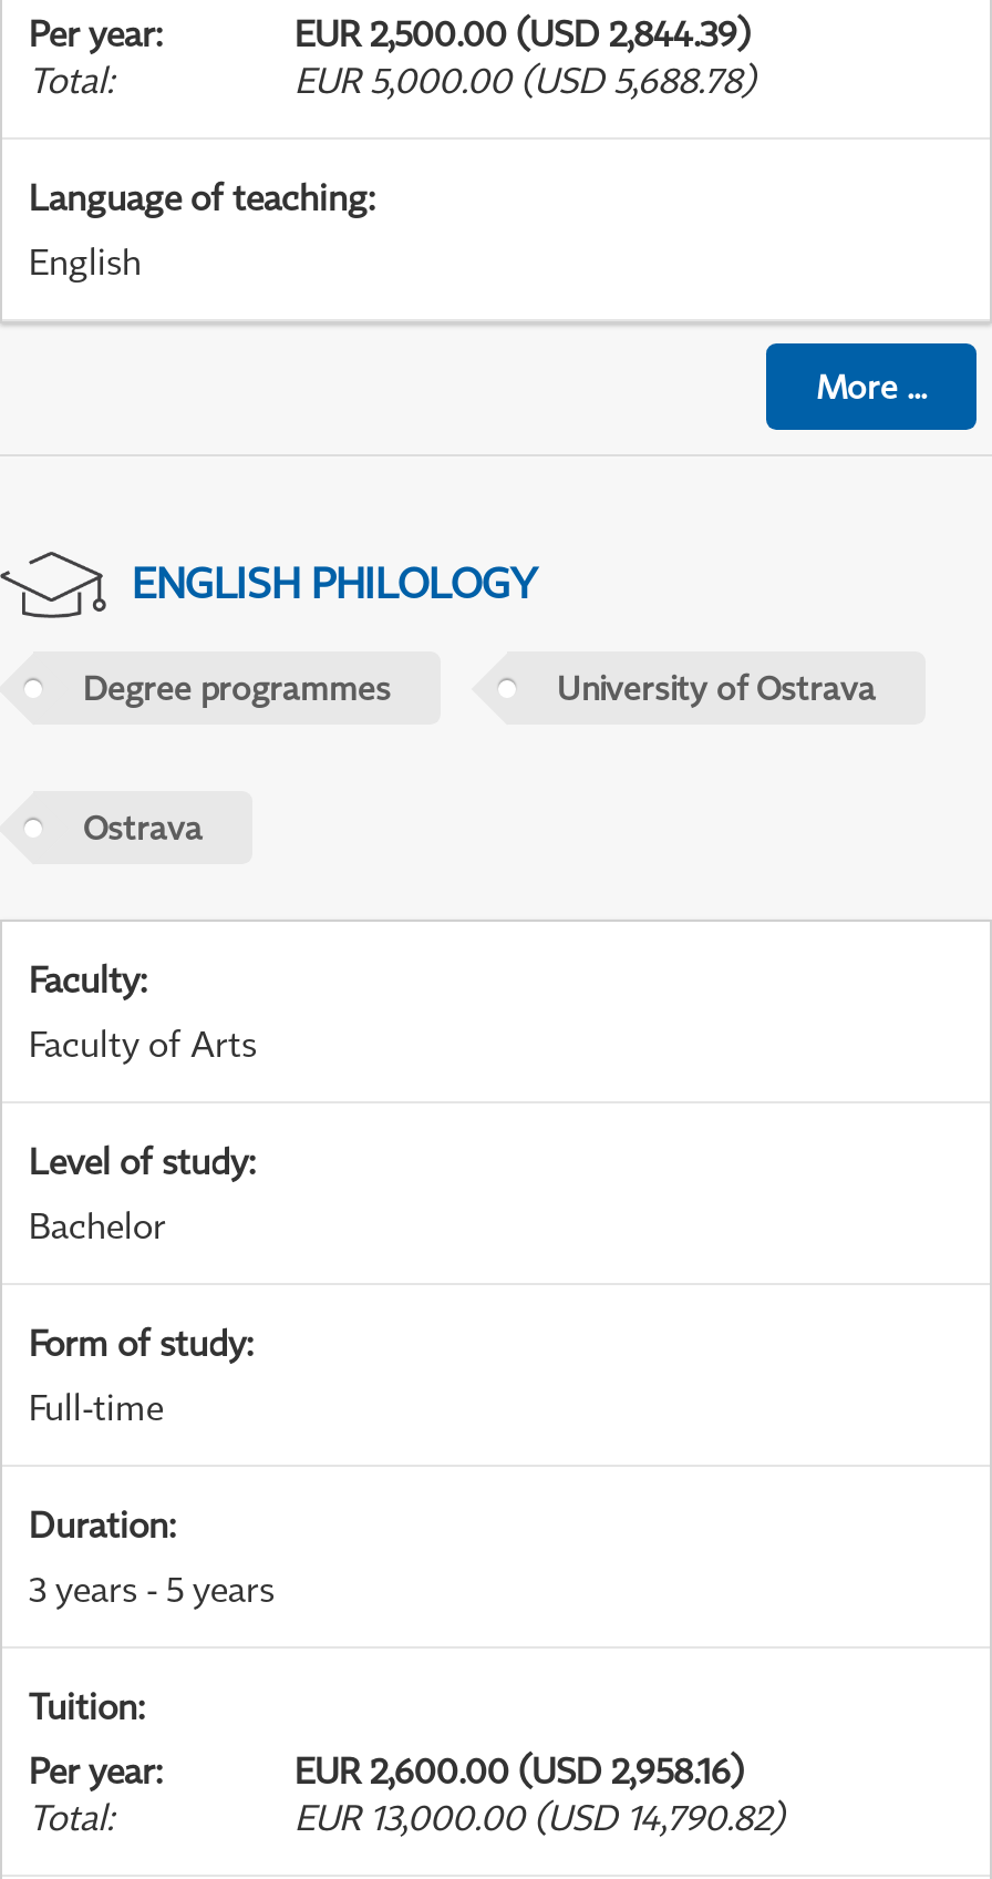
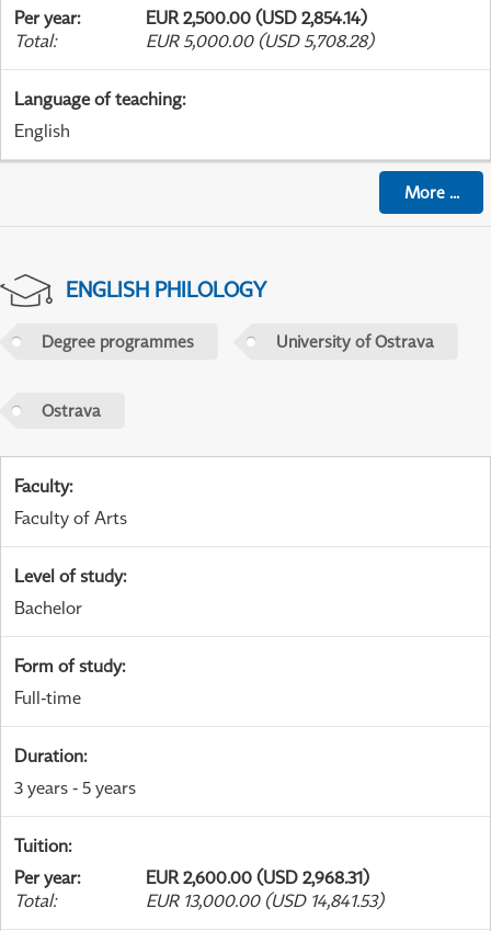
[294,11,751,56] EUR 2,500.00 (USD 2,844.39) -> [146,7,367,29] EUR 2,500.00 (USD 2,854.14)
[294,58,755,102] EUR 5,000.00 (USD 5,688.78) -> [146,30,374,52] EUR 5,000.00 (USD 5,708.28)
[294,1748,744,1793] EUR 2,600.00 (USD 2,958.16) -> [146,866,369,888] EUR 2,600.00 (USD 2,968.31)
[294,1795,784,1839] EUR 13,000.00 (USD 14,790.82) -> [146,889,384,911] EUR 13,000.00 (USD 14,841.53)

